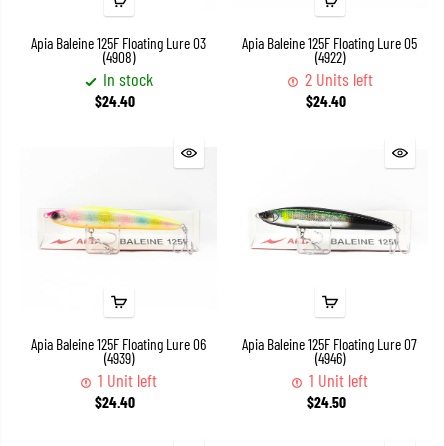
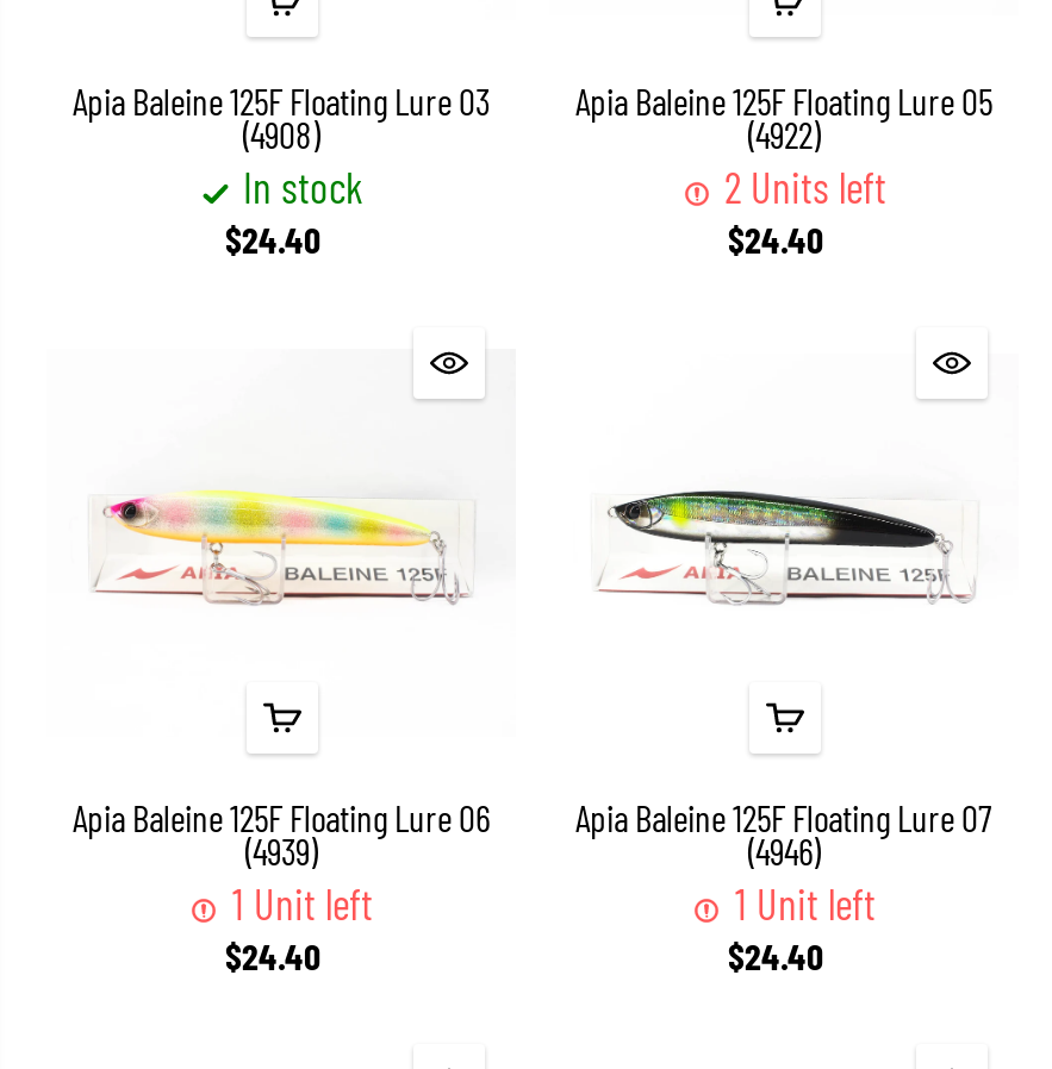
[306,392,345,411] $24.50 -> [728,934,823,979] $24.40

